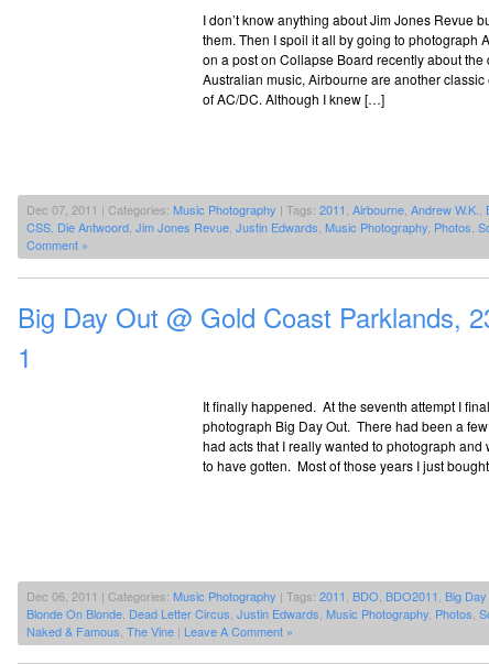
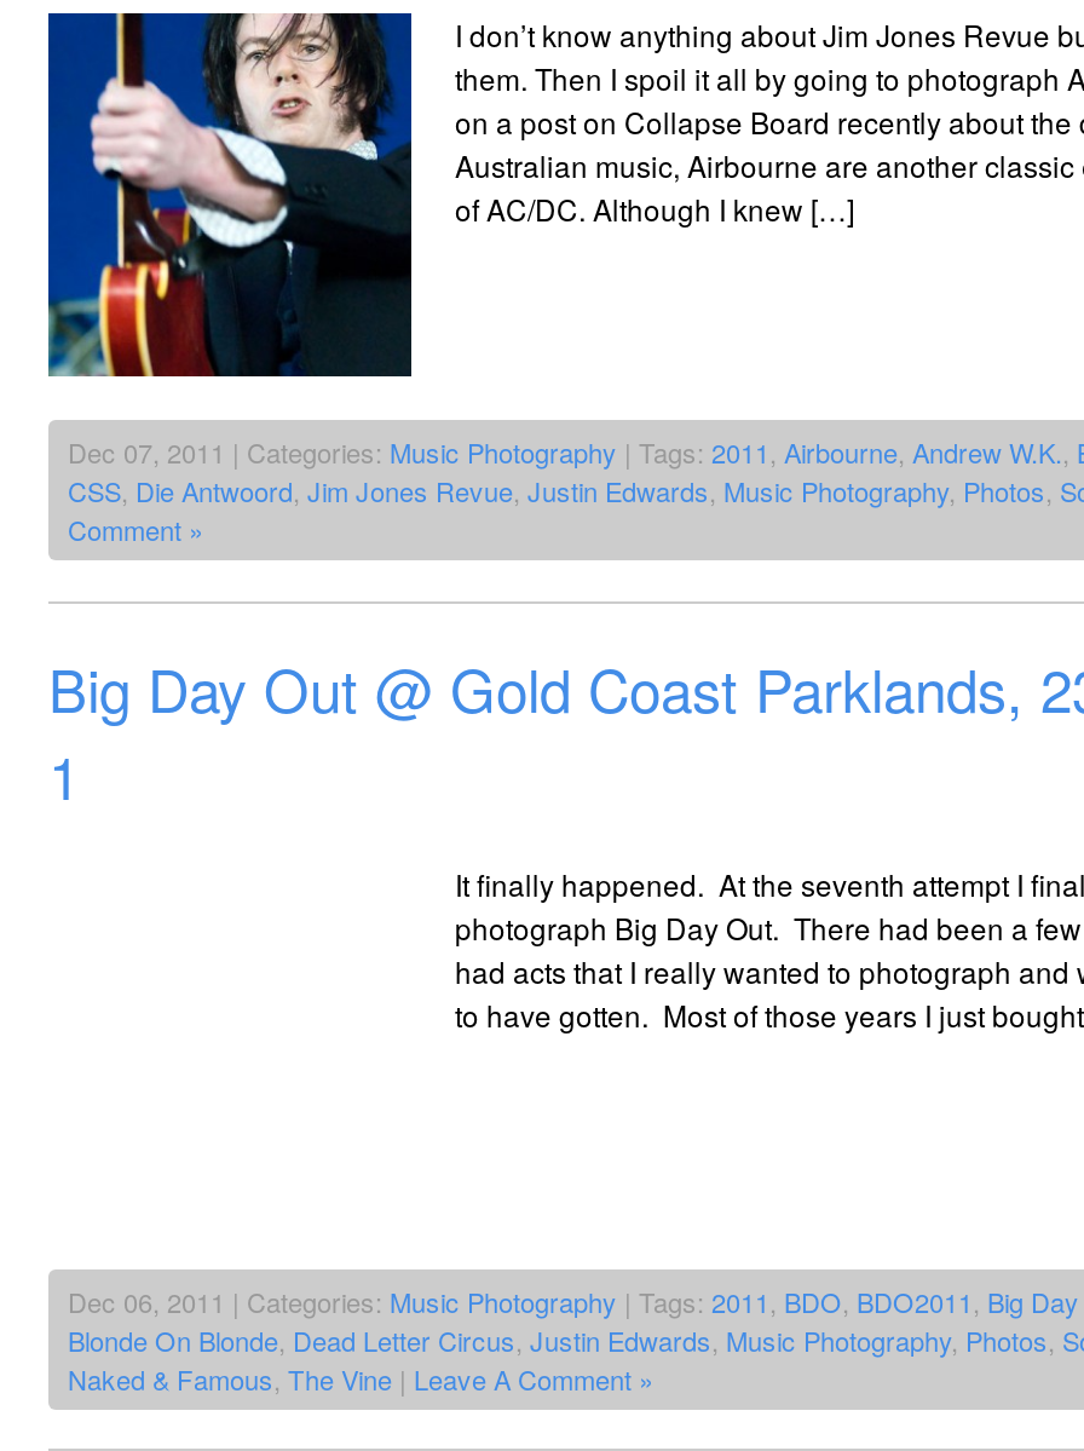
none -> [46,11,414,379] [image]

